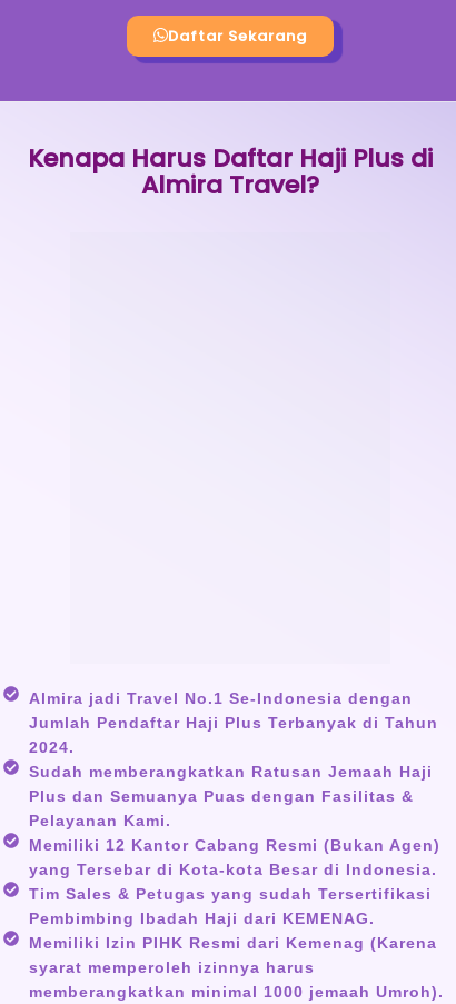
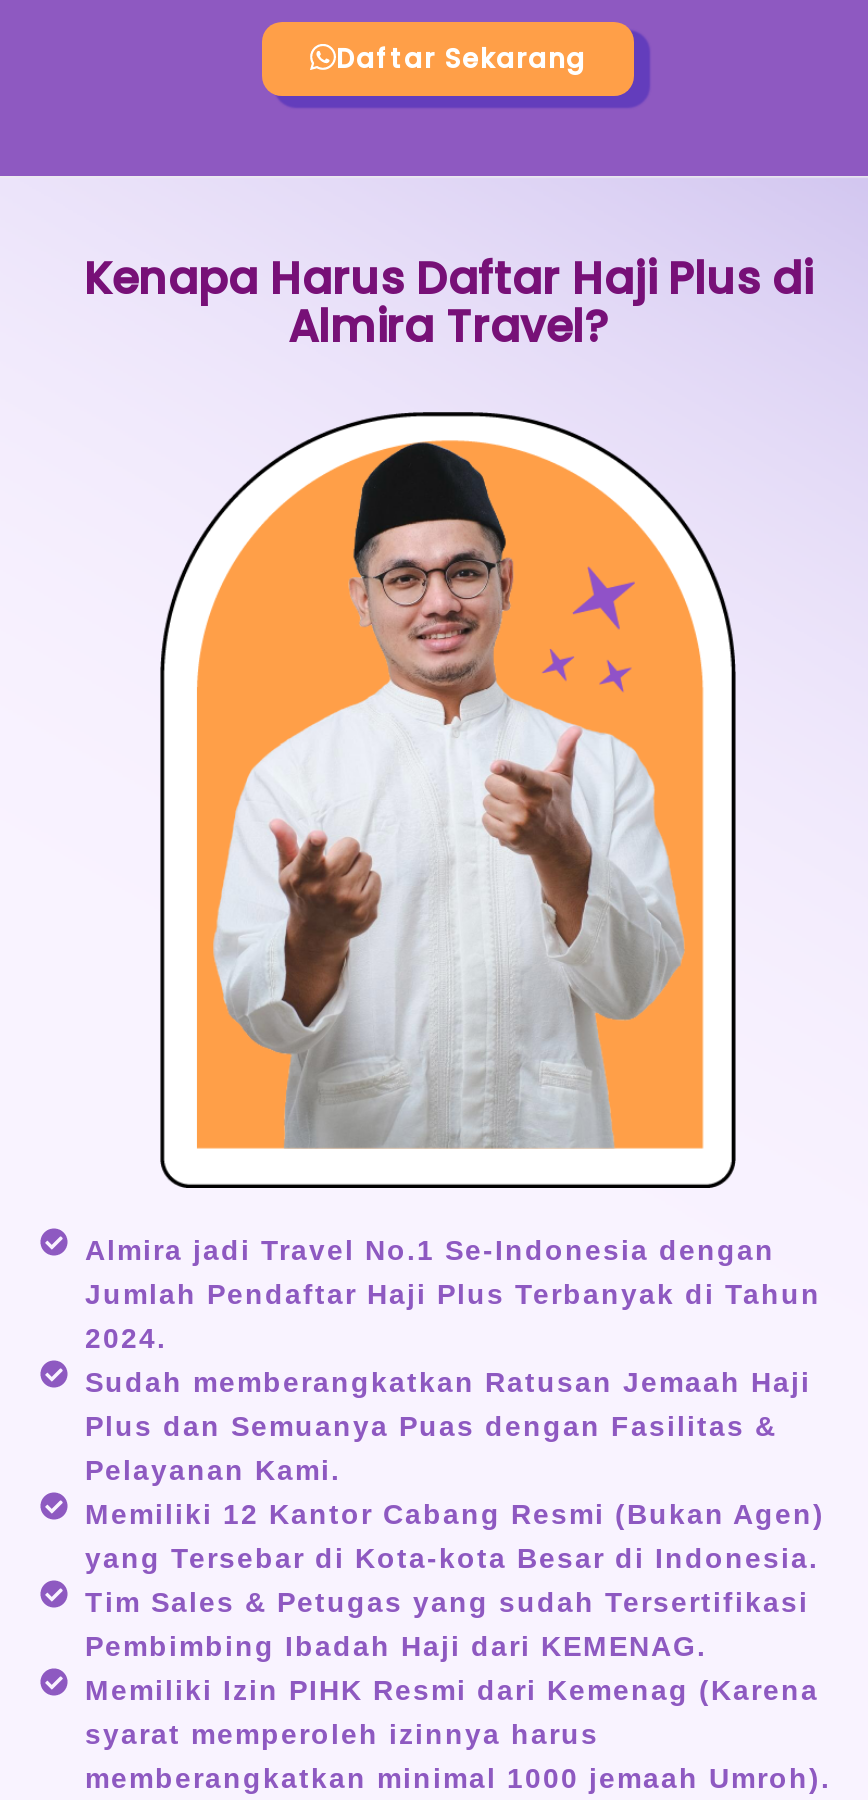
none -> [158,410,738,1190] [image]

